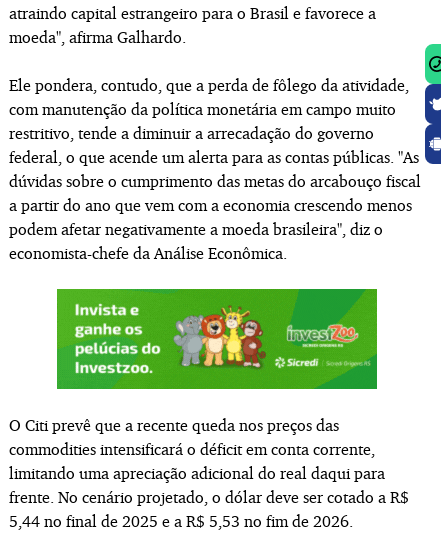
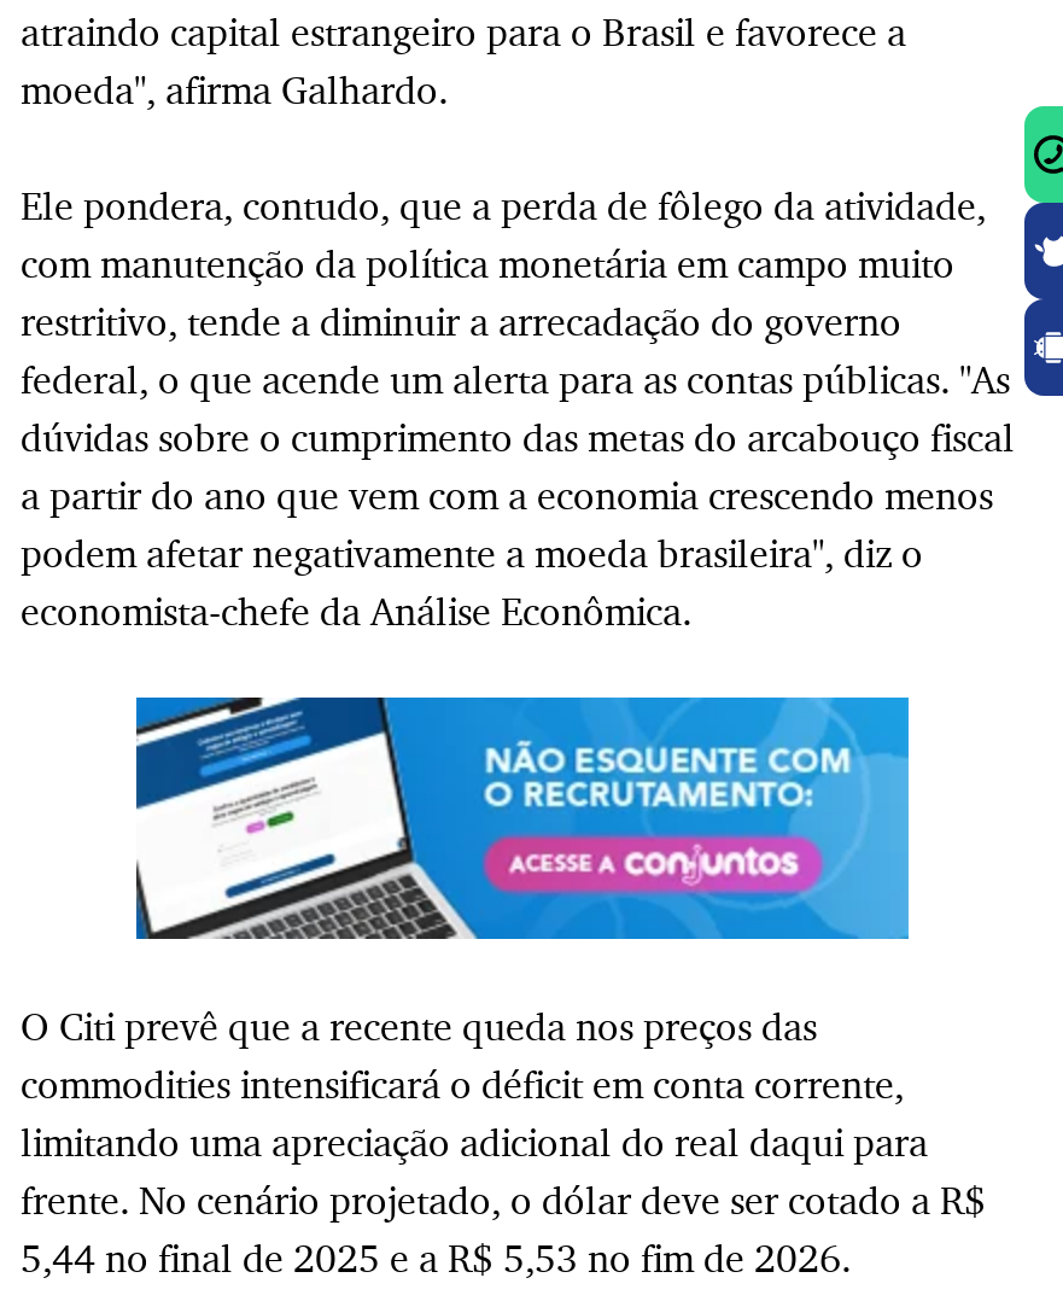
[56,288,378,390] [image] -> [134,695,911,941] [image]

